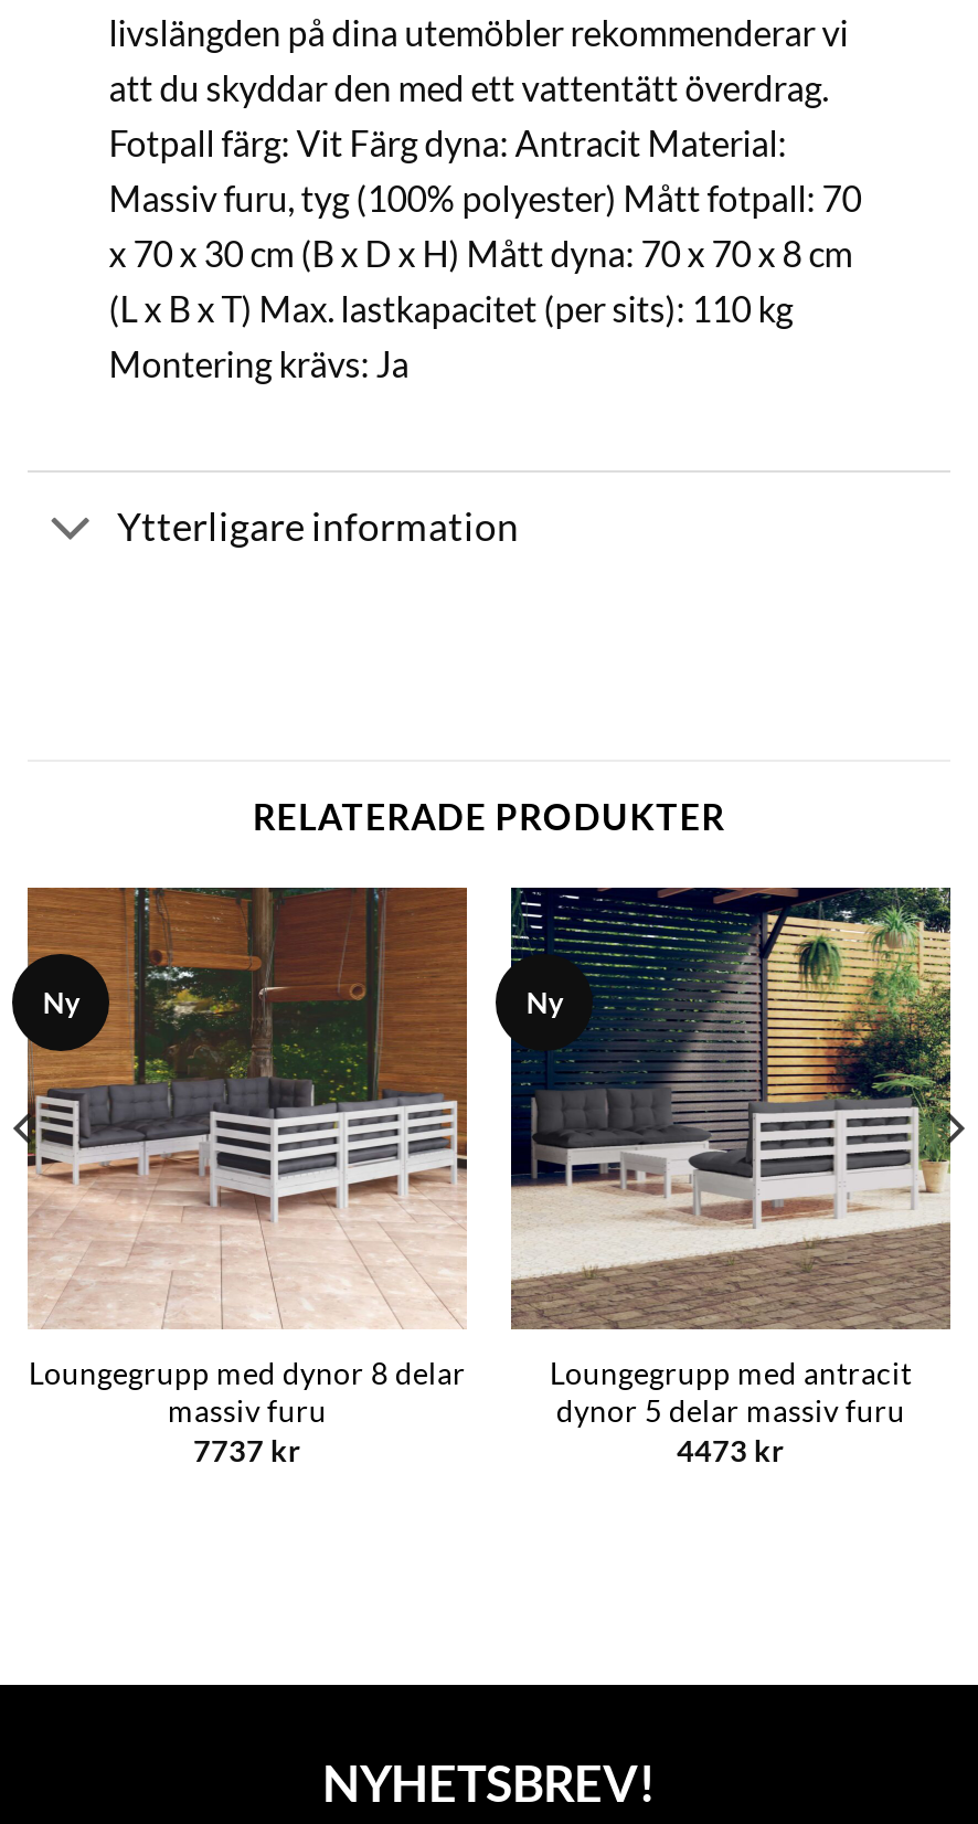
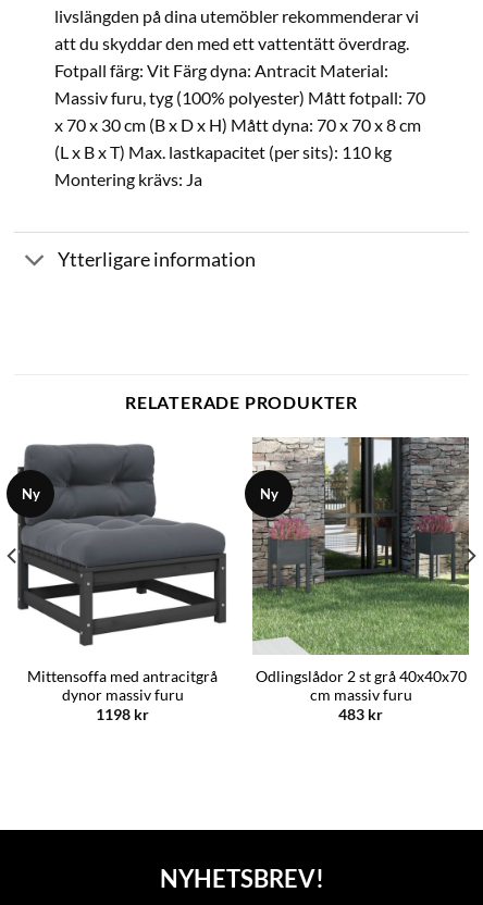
[25,886,469,1469] [image] | Loungegrupp med dynor 8 delar | massiv furu | 7737 kr -> [13,437,231,724] [image] | Mittensoffa med antracitgrå | dynor massiv furu | 1198 kr
[509,886,950,1469] [image] | Loungegrupp med antracit | dynor 5 delar massiv furu | 4473 kr -> [251,436,470,724] [image] | Odlingslådor 2 st grå 40x40x70 | cm massiv furu | 483 kr

